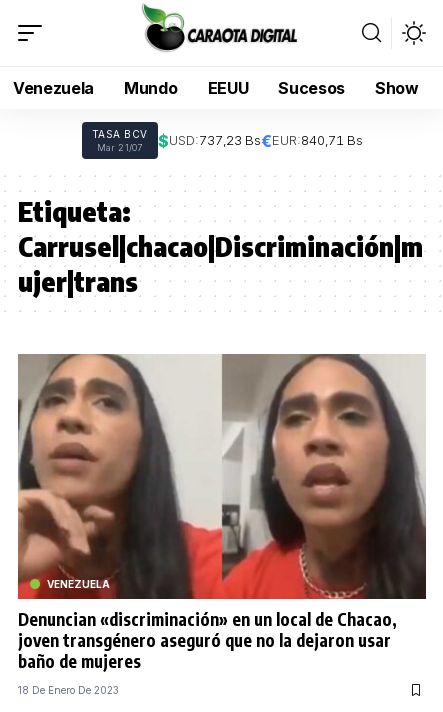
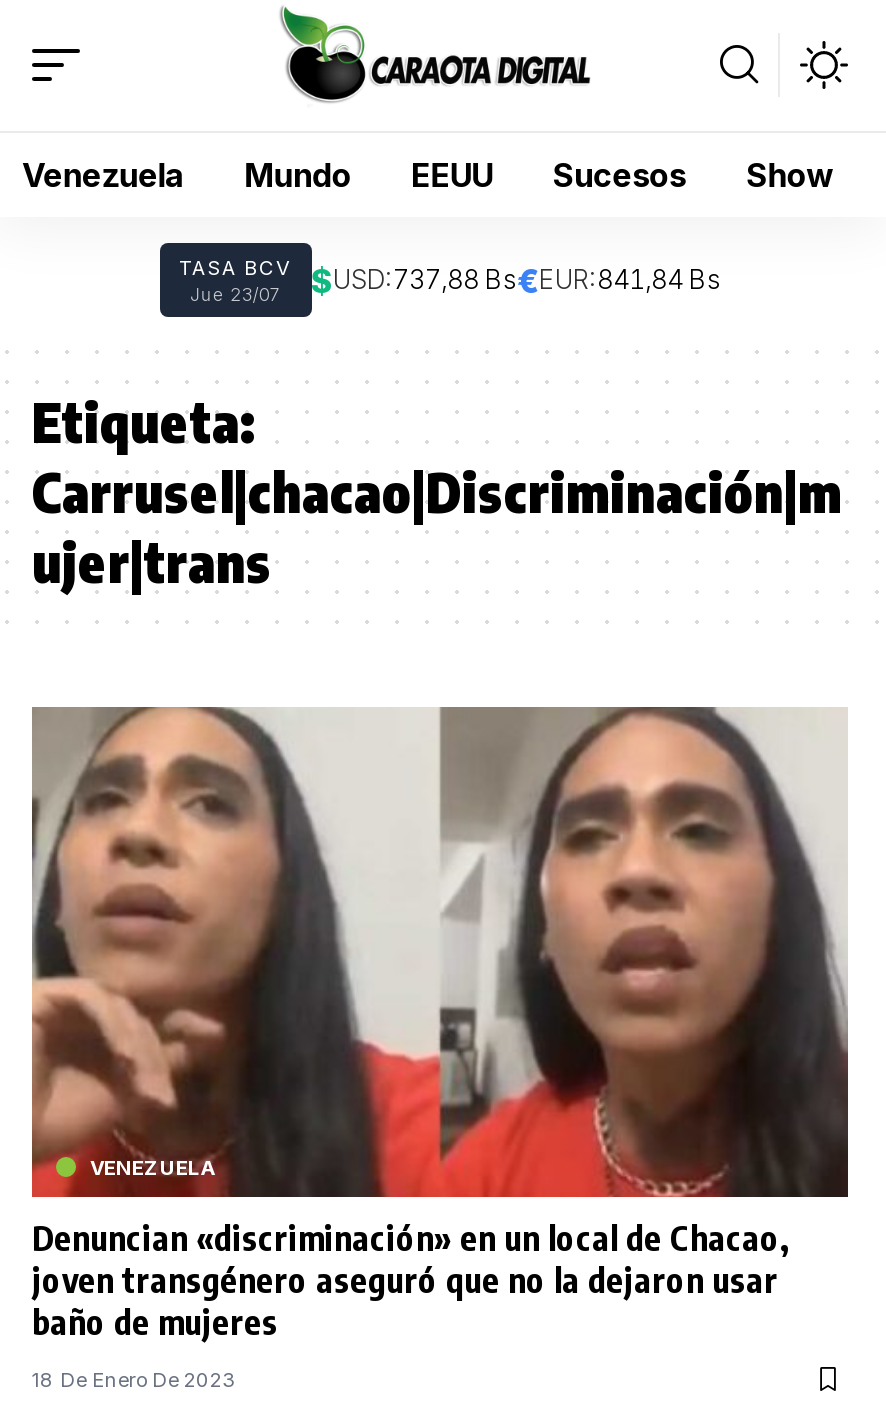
[97,131,362,153] Mar 21/07 | $USD:737,23 Bs€EUR:840,71 Bs -> [190,260,721,305] Jue 23/07 | $USD:737,88 Bs€EUR:841,84 Bs

